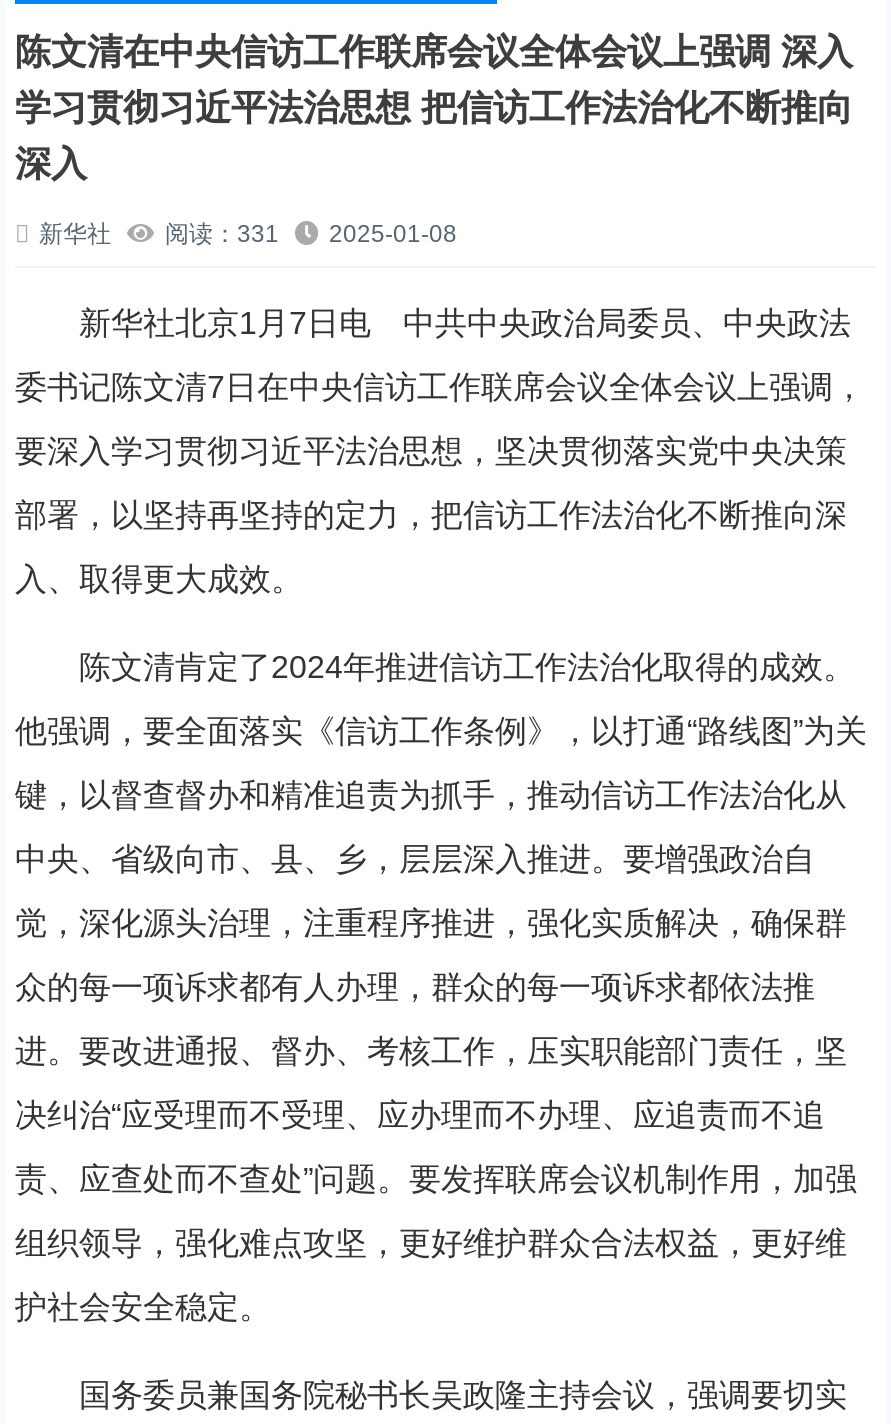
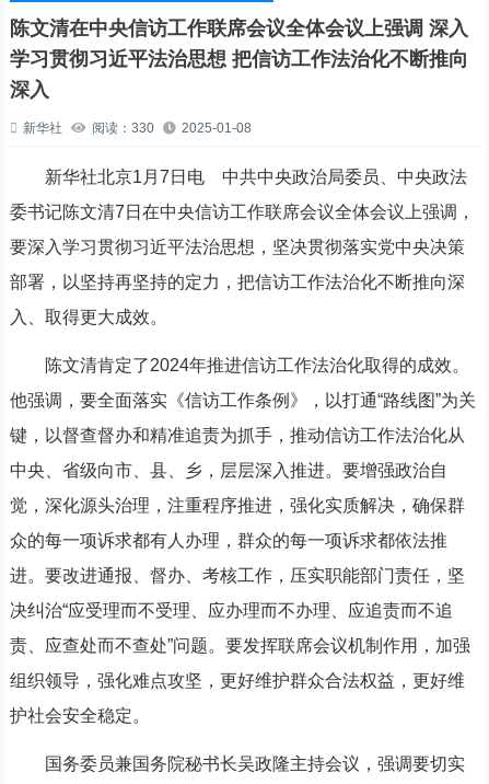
[39,220,457,248] 新华社 阅读：331 2025-01-08 -> [23,120,252,136] 新华社 阅读：330 2025-01-08

